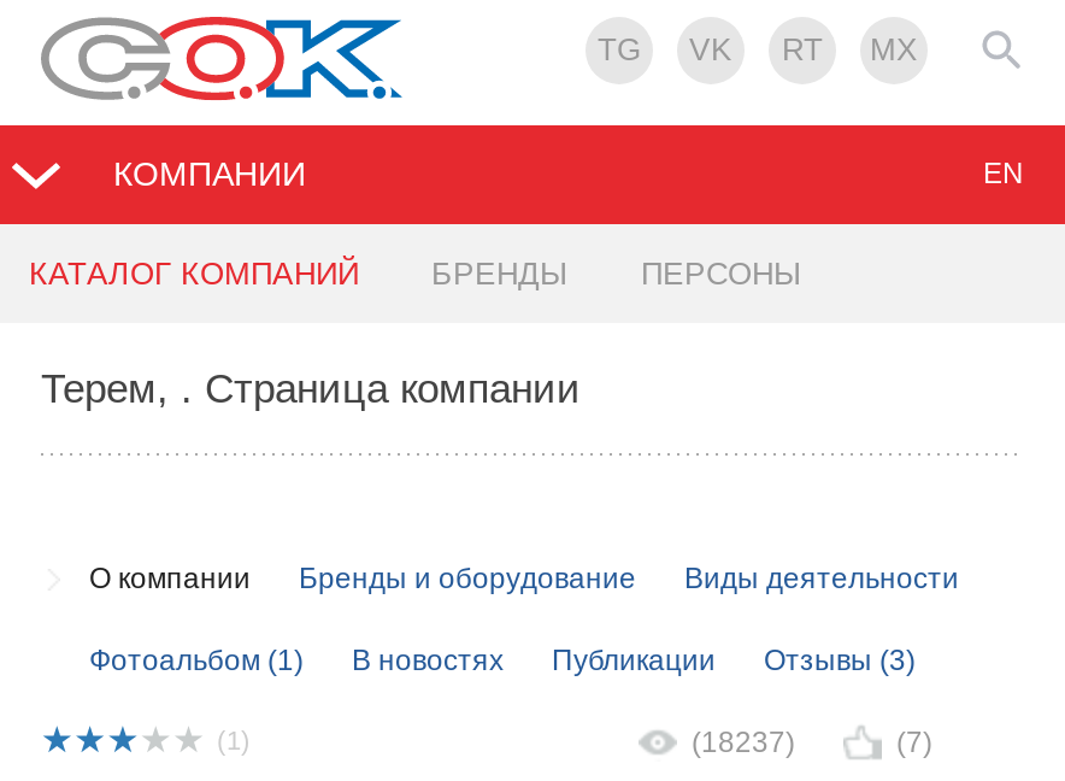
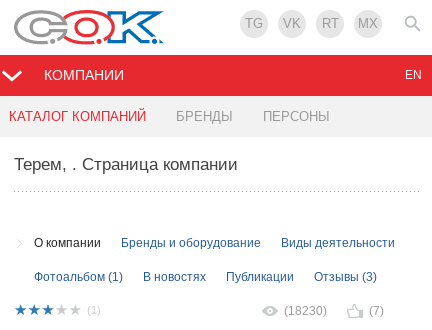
[692,727,795,760] (18237) -> [284,304,327,318] (18230)

